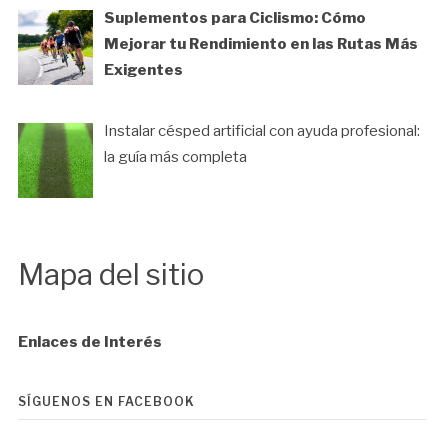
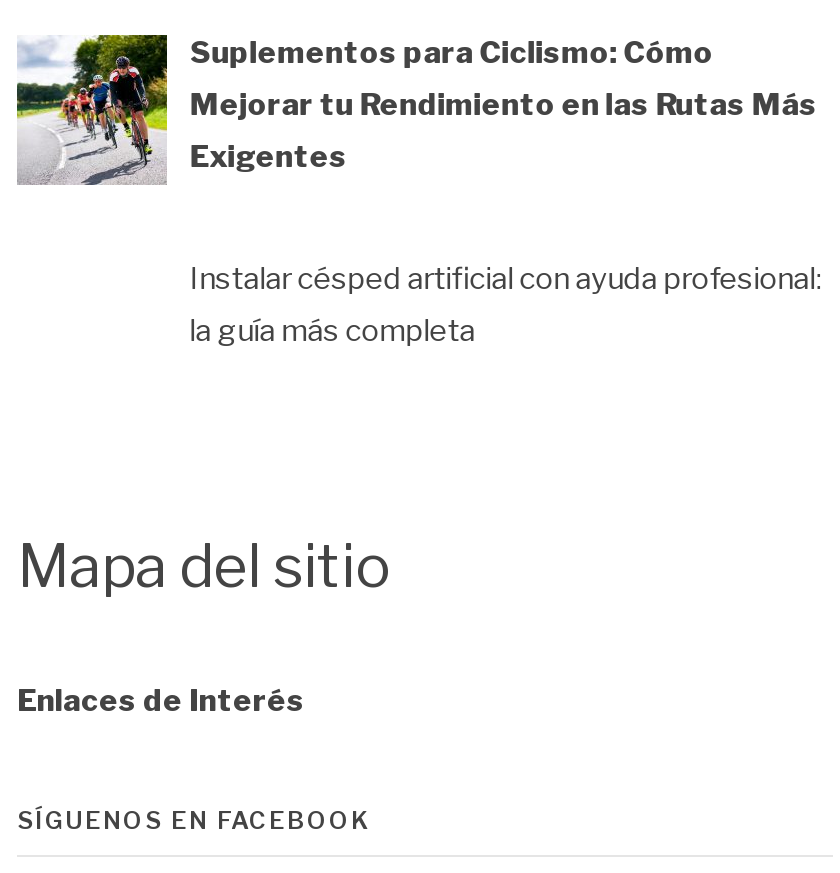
[17,122,94,199] [image] -> none

